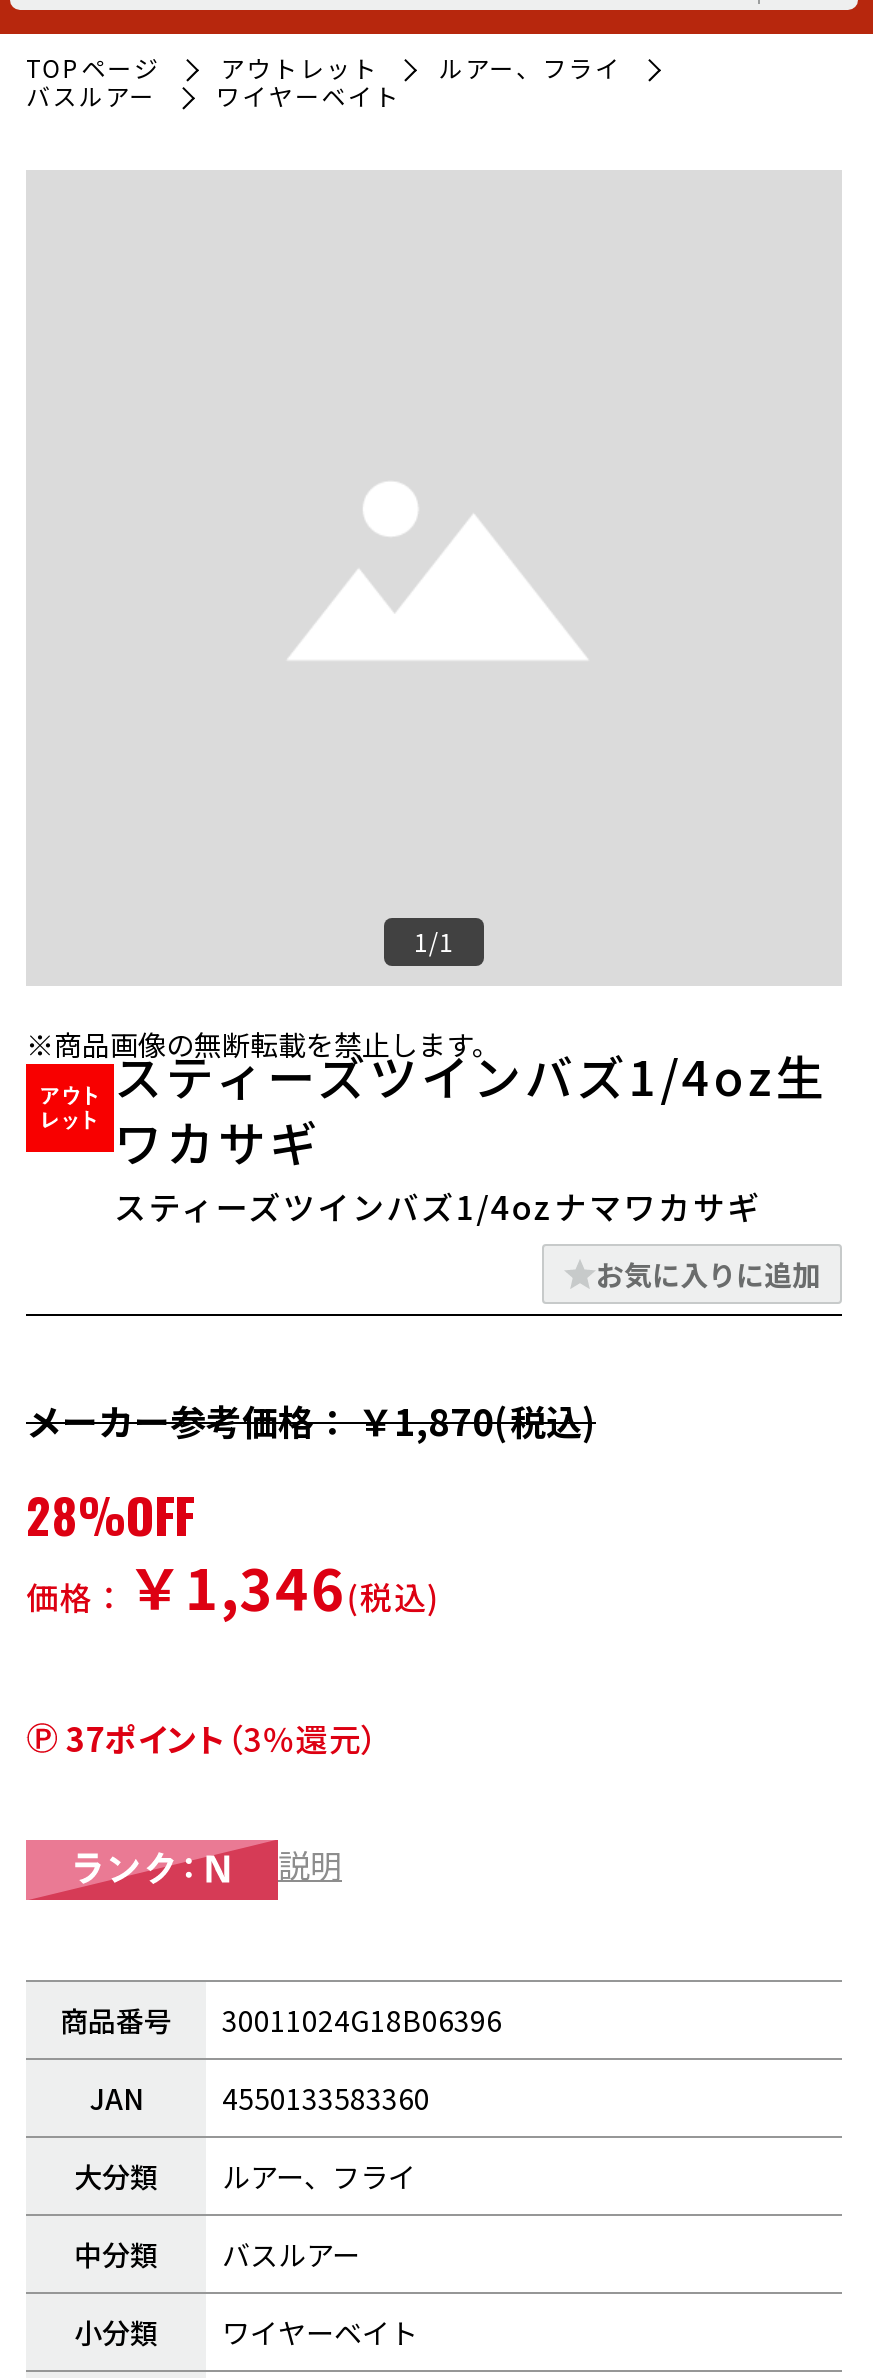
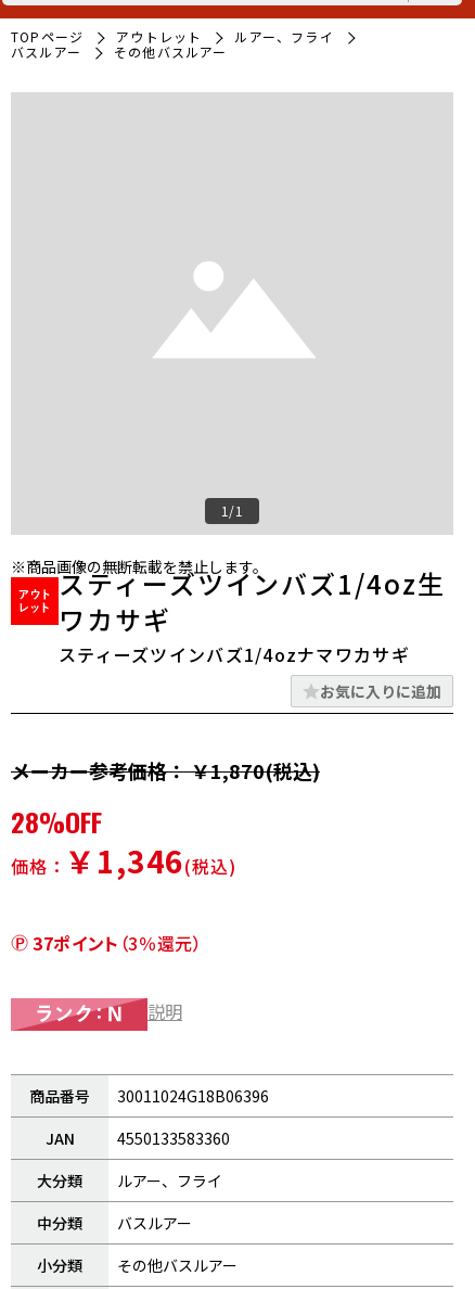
[216,78,401,112] ワイヤーベイト -> [114,42,227,61] その他バスルアー
[222,2312,418,2352] ワイヤーベイト -> [117,1254,237,1276] その他バスルアー

